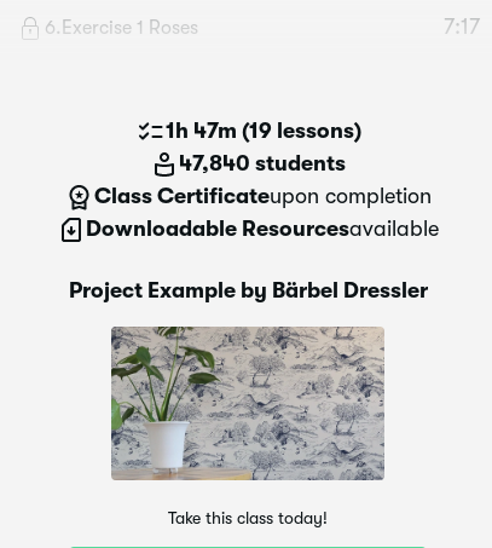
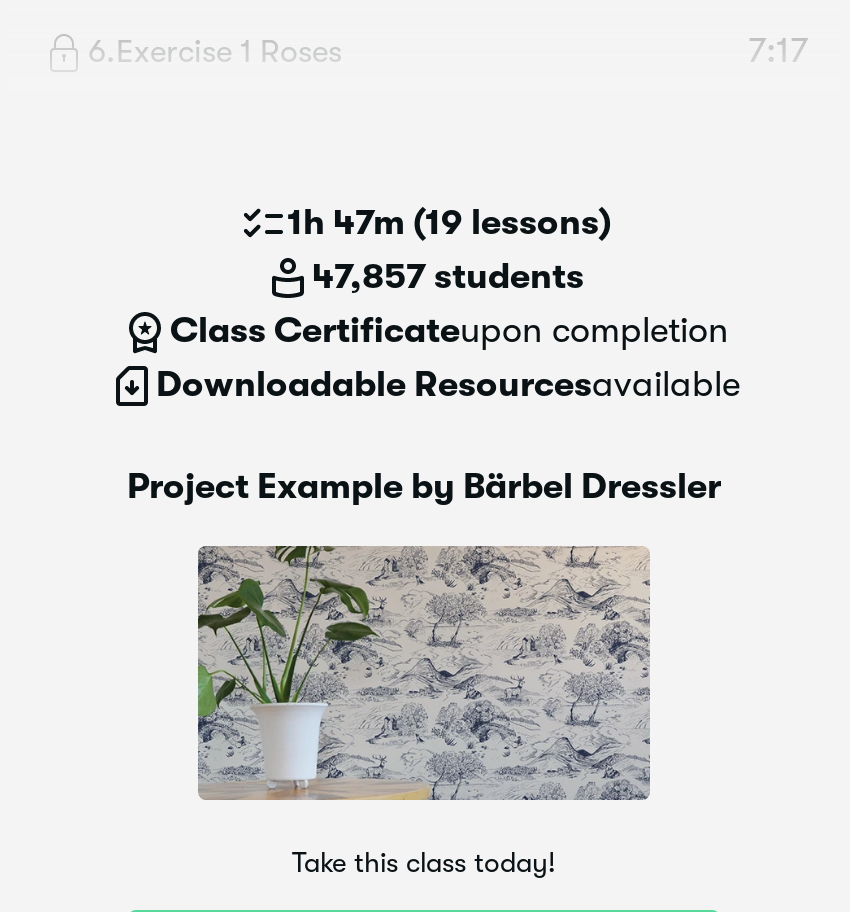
[179,151,346,175] 47,840 students -> [312,256,584,296] 47,857 students

